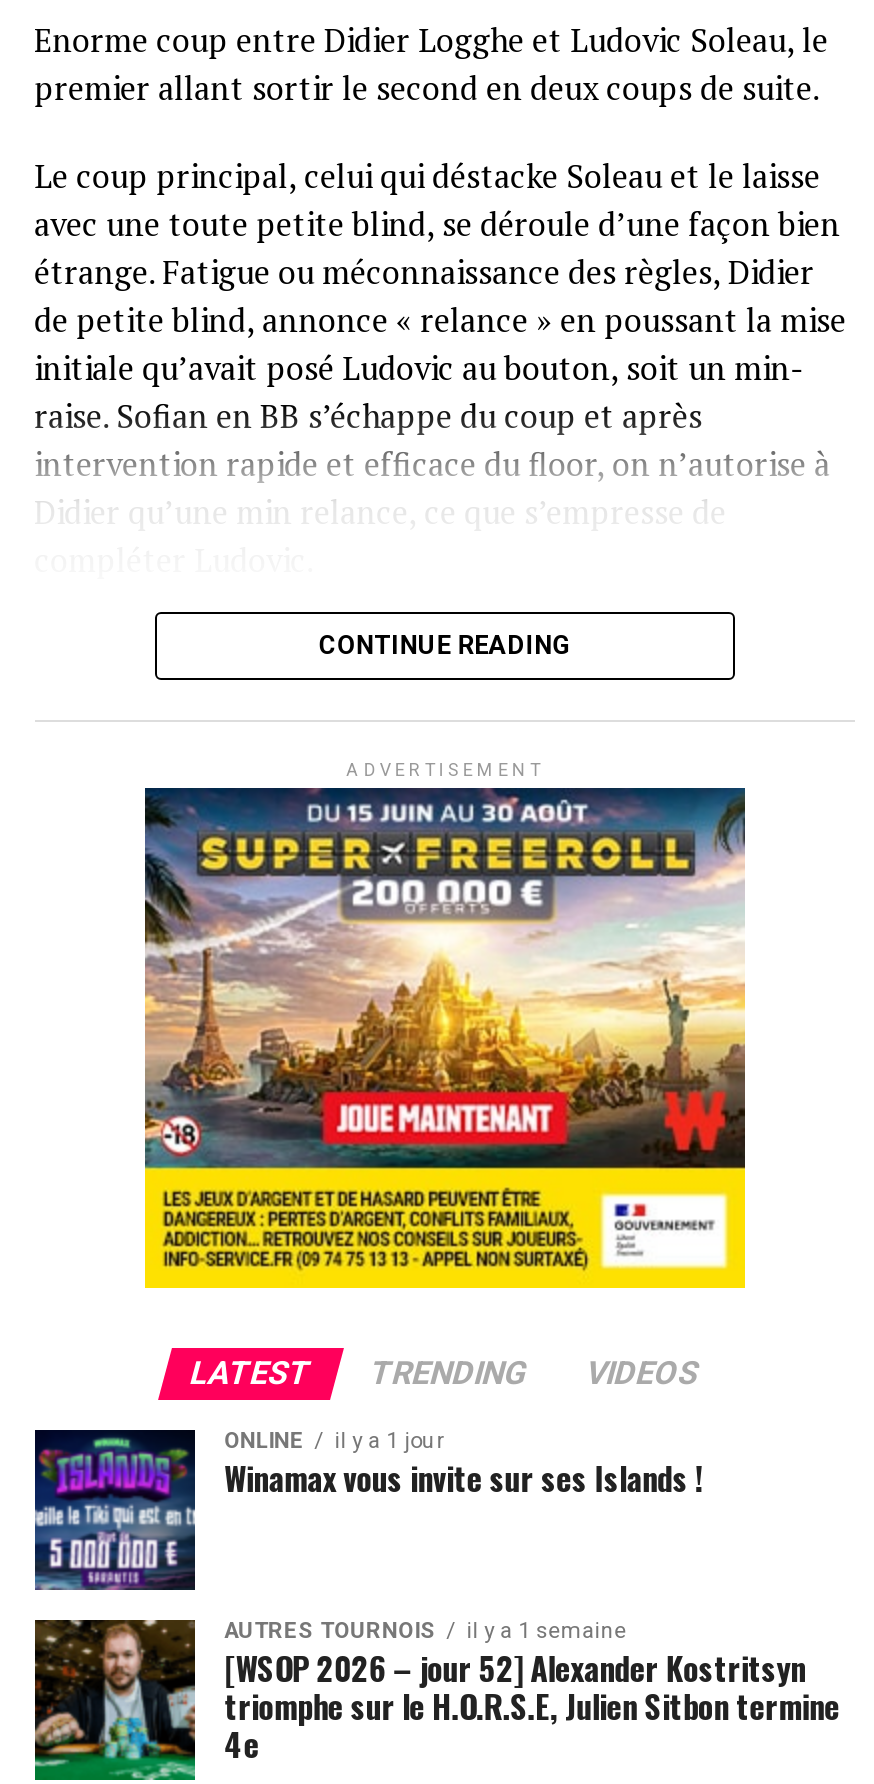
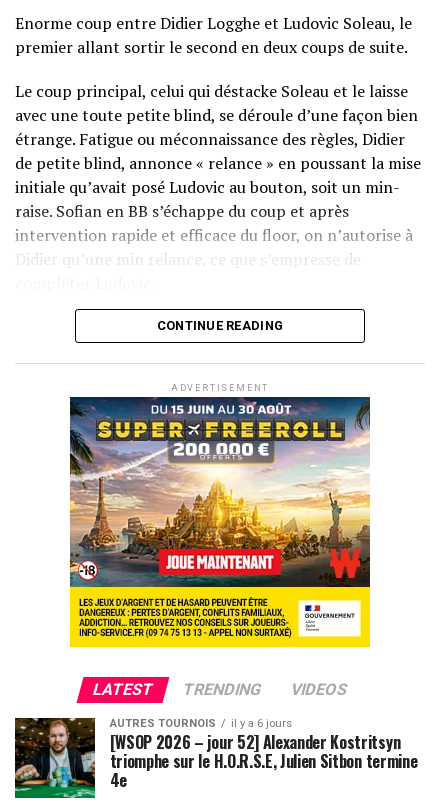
[33,1428,703,1592] [image] | ONLINE | il y a 1 jour | Winamax vous invite sur ses Islands ! -> none
[224,1618,626,1644] AUTRES TOURNOIS il y a 1 semaine -> [110,717,292,730] AUTRES TOURNOIS il y a 6 jours

